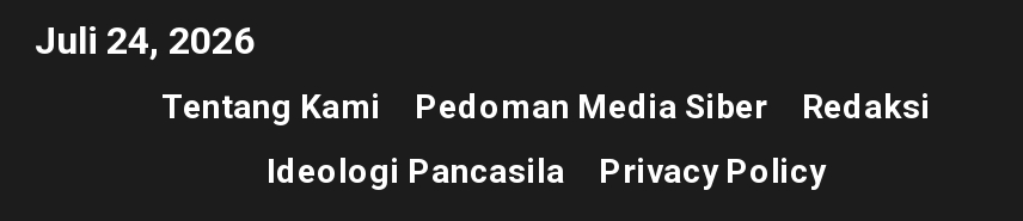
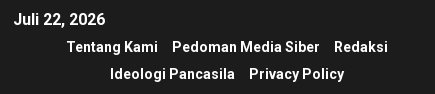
[35,19,255,64] Juli 24, 2026 -> [13,10,105,29] Juli 22, 2026

